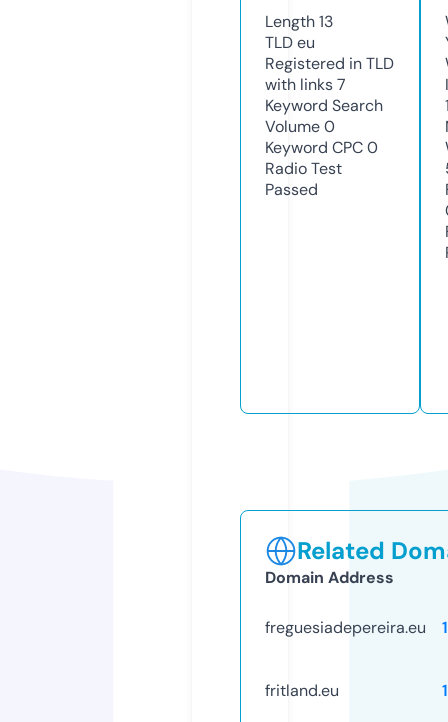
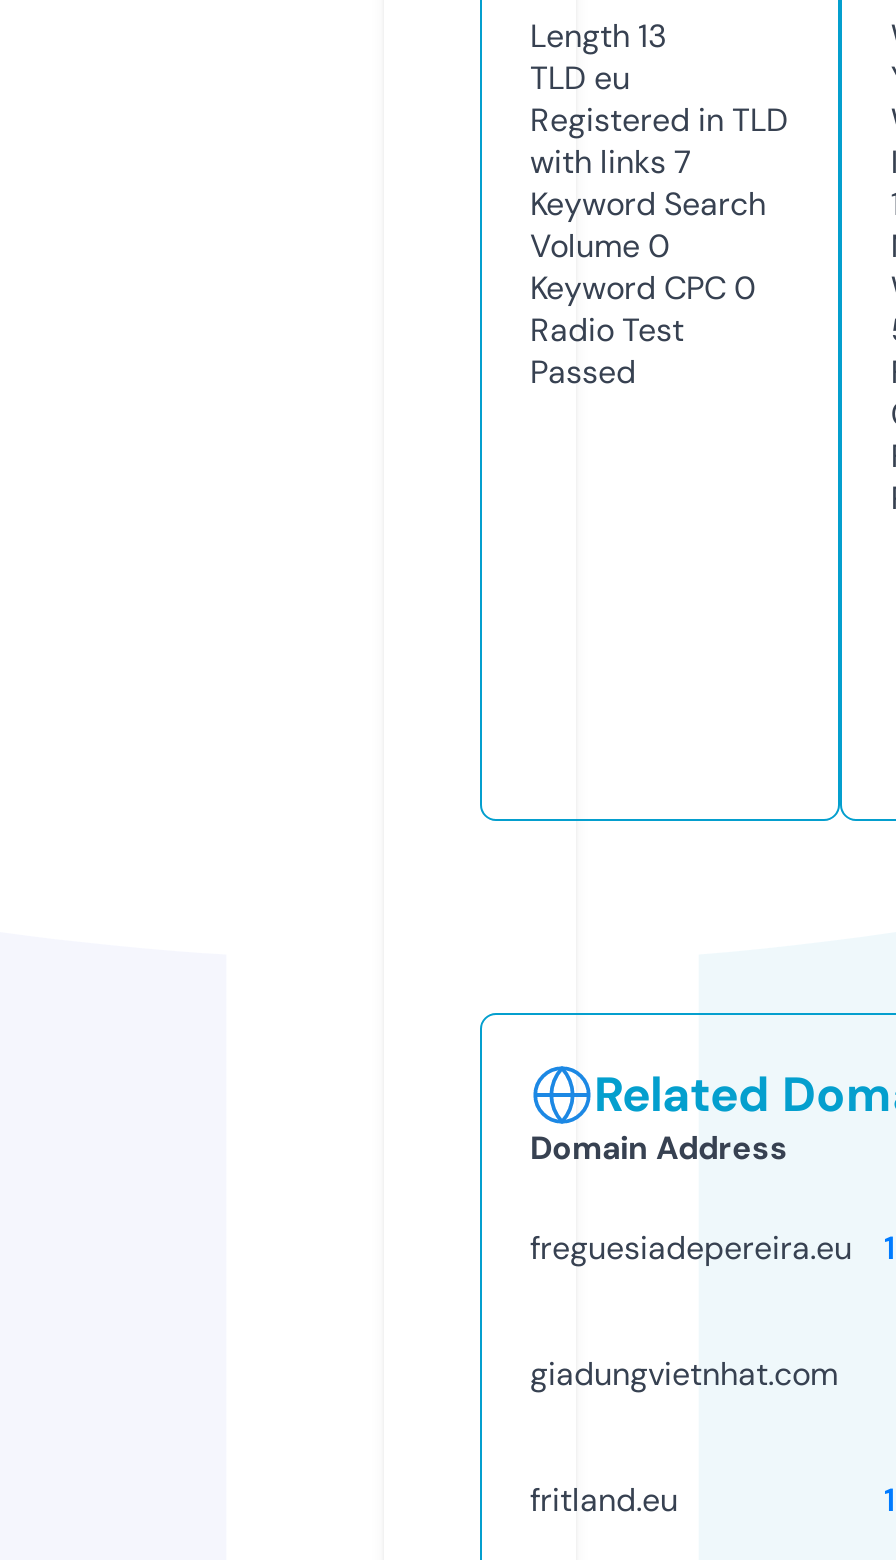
none -> [530,1353,838,1395] giadungvietnhat.com

